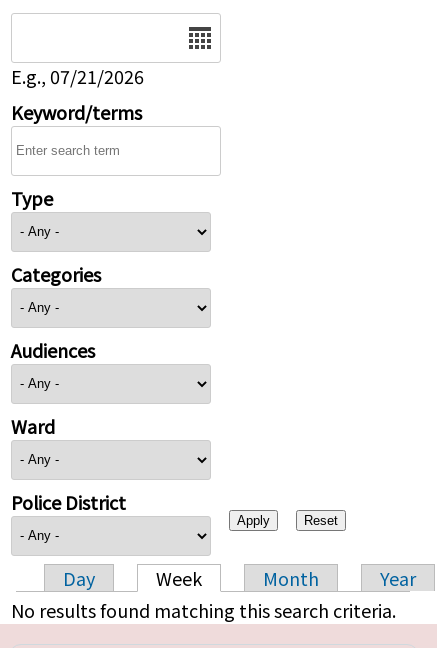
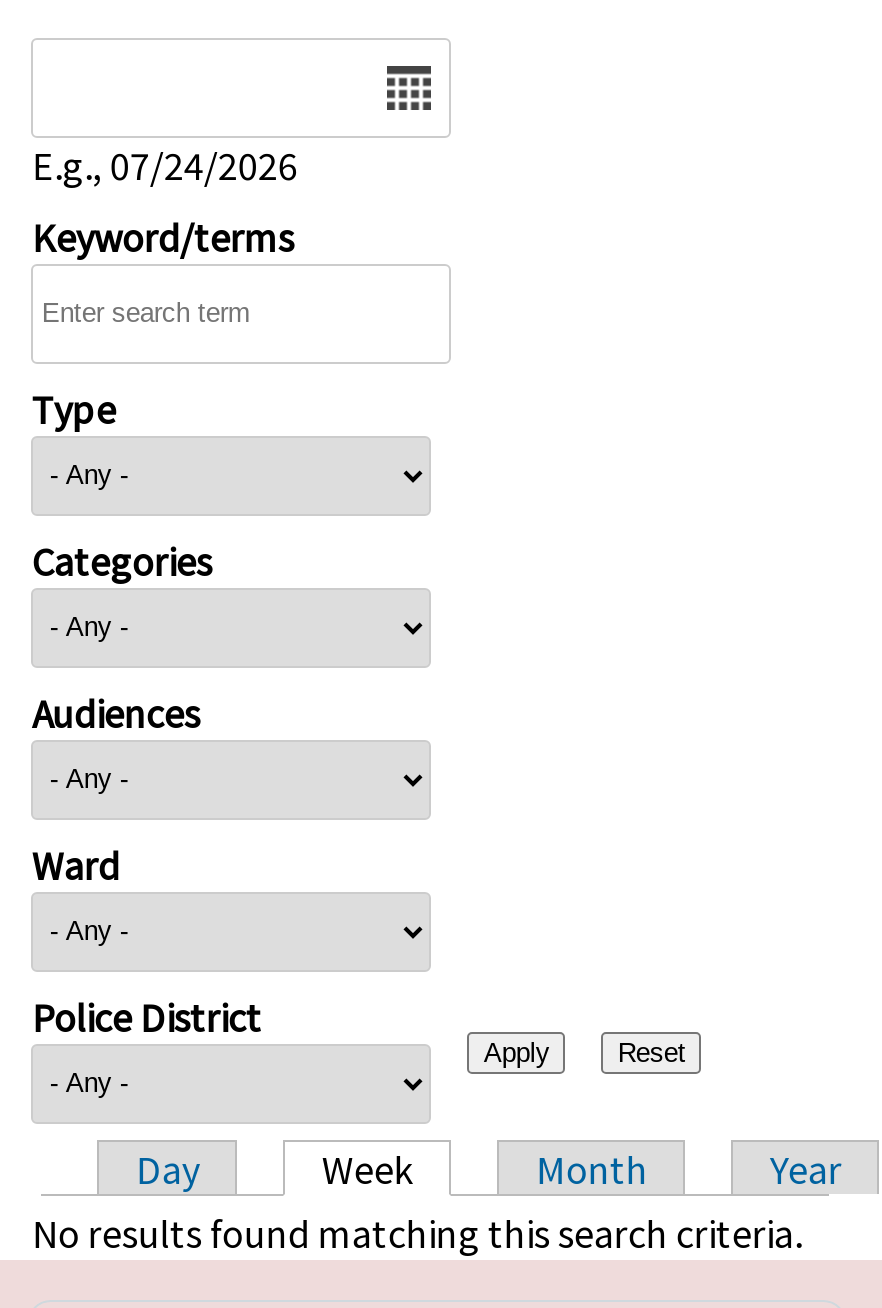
[11,62,144,88] E.g., 07/21/2026 -> [32,137,298,189] E.g., 07/24/2026

